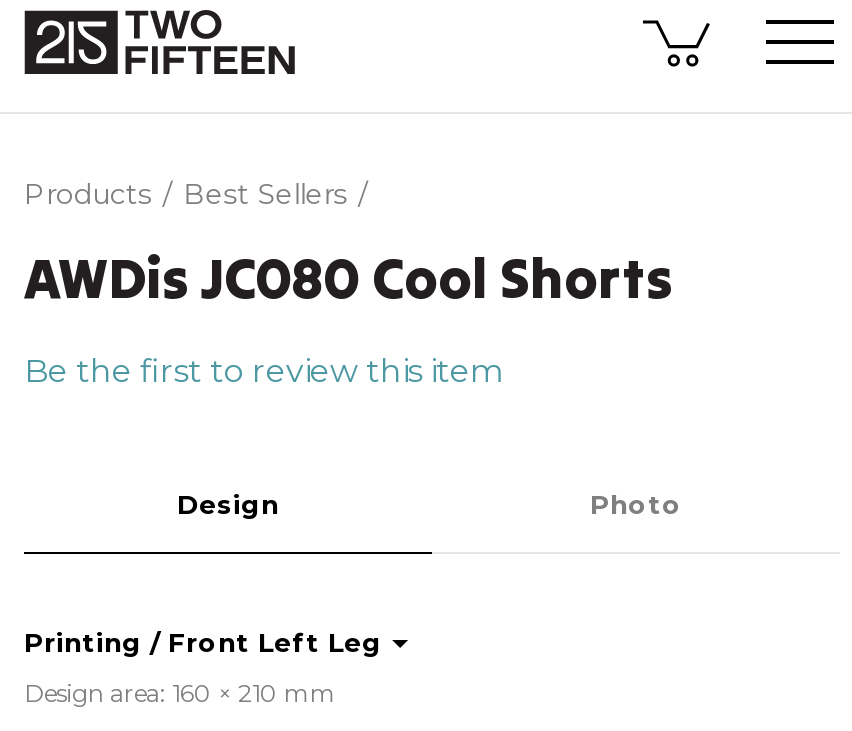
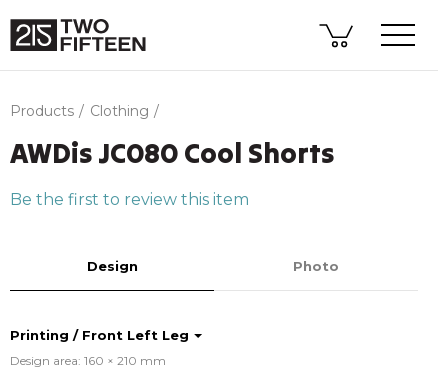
[184,176,348,212] Best Sellers -> [90,102,149,120] Clothing

